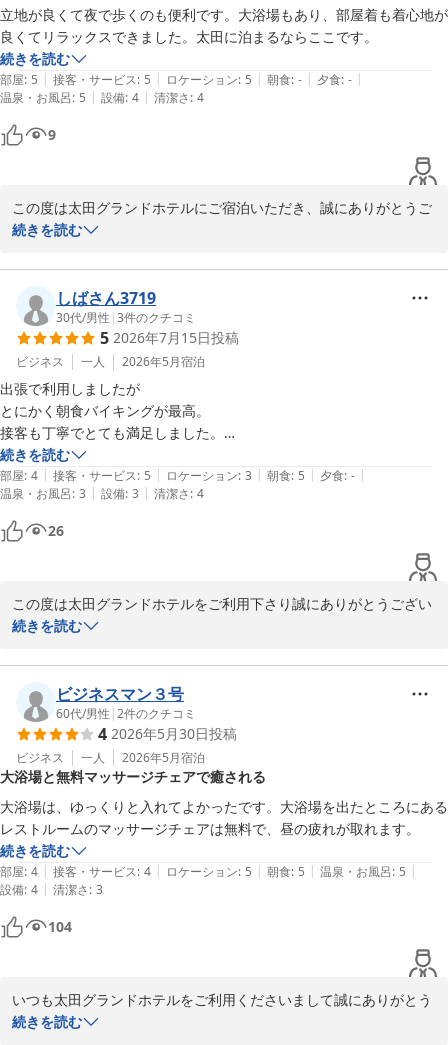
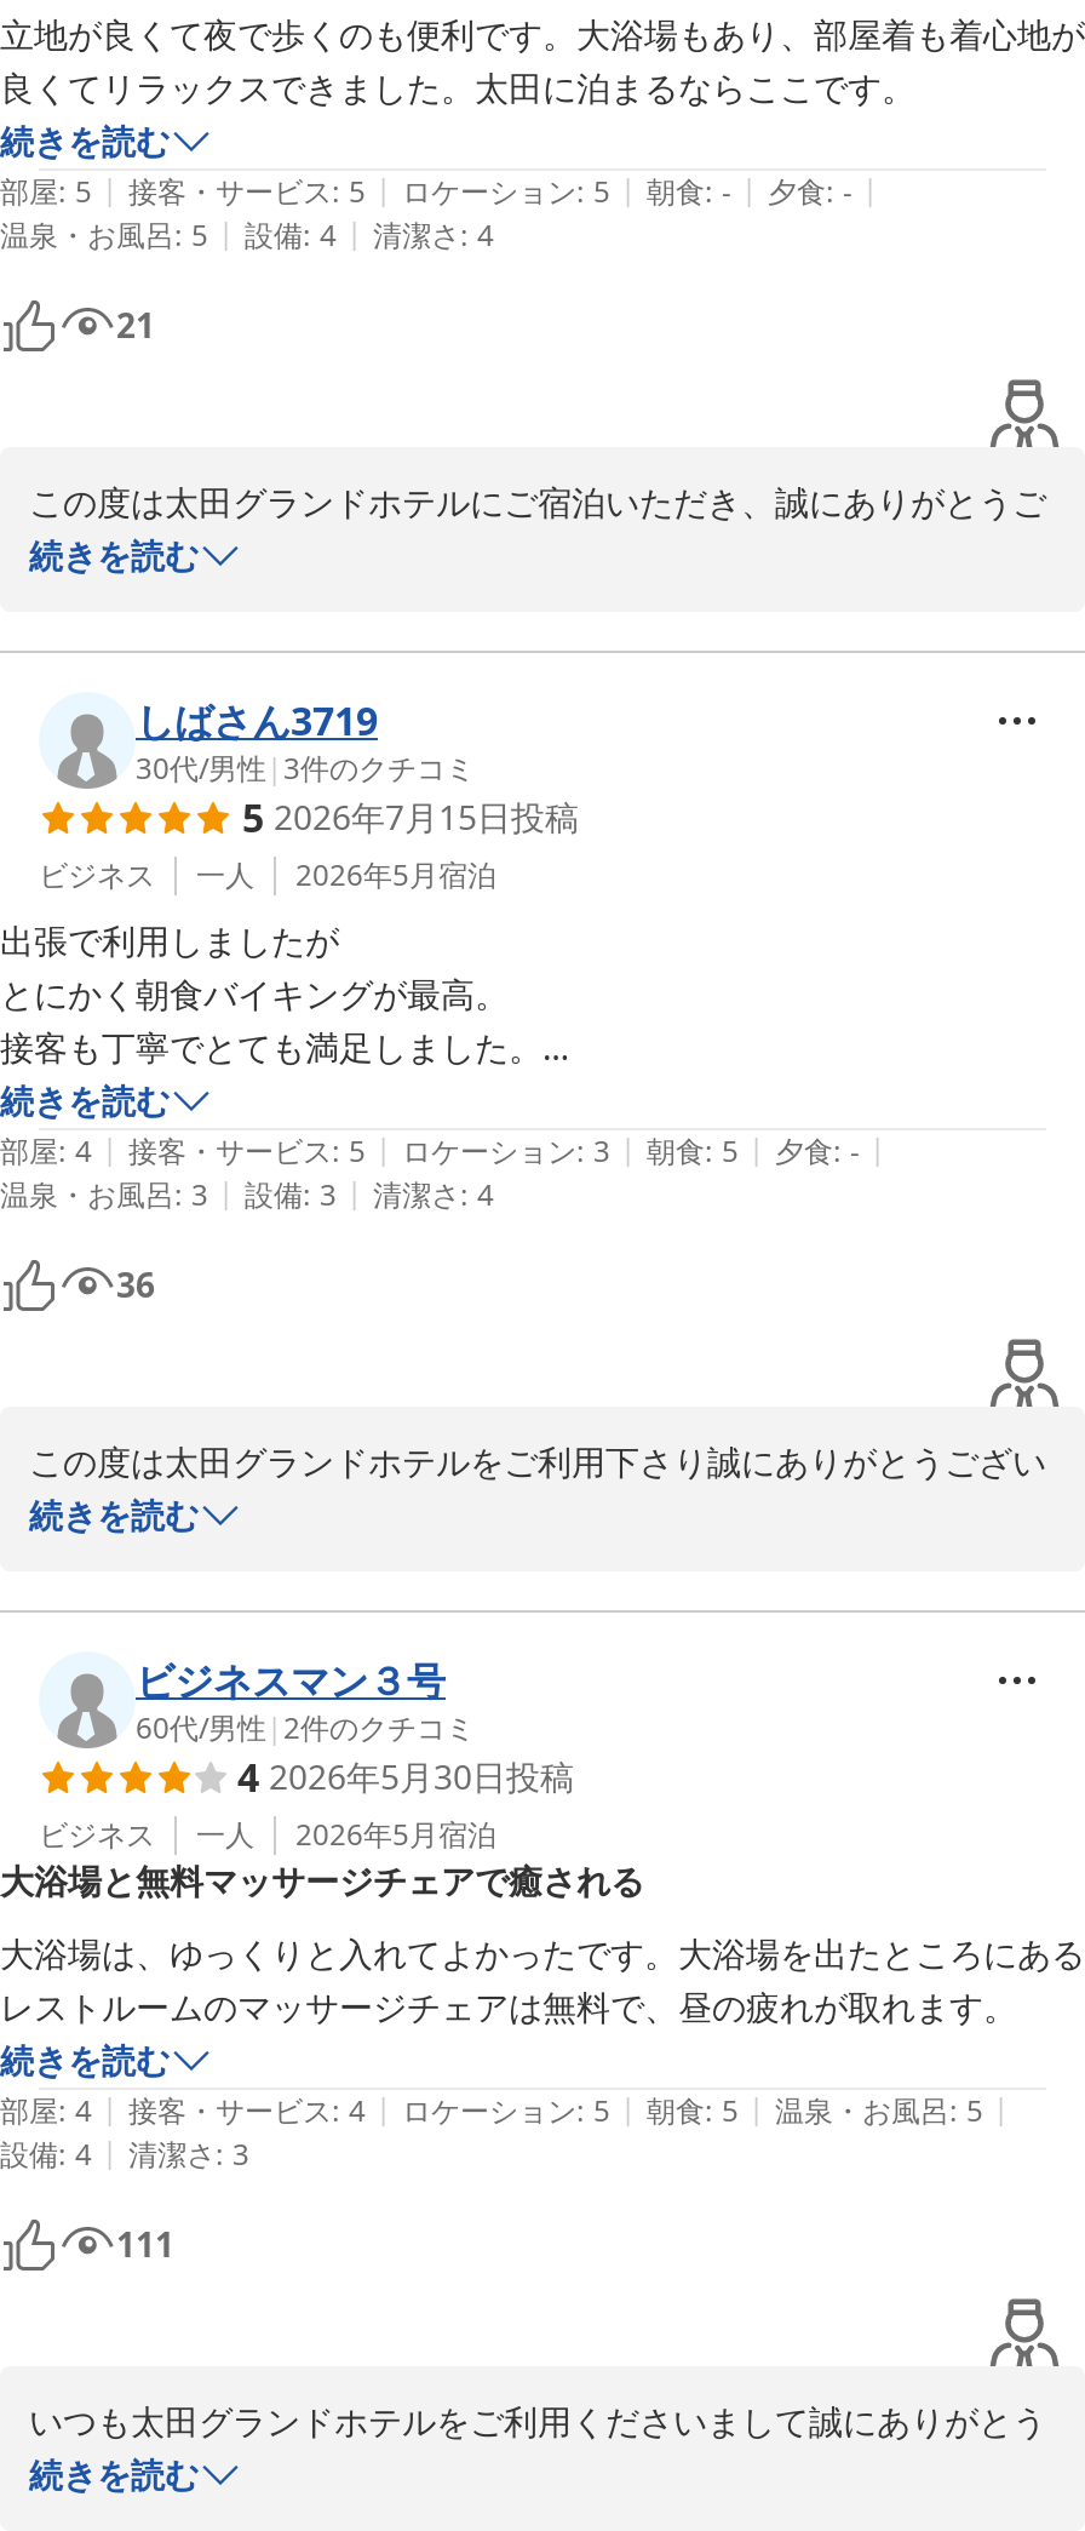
[48,125,56,144] 9 -> [116,302,155,348] 21
[48,521,64,540] 26 -> [116,1261,155,1307] 36
[48,917,72,936] 104 -> [116,2221,174,2267] 111

